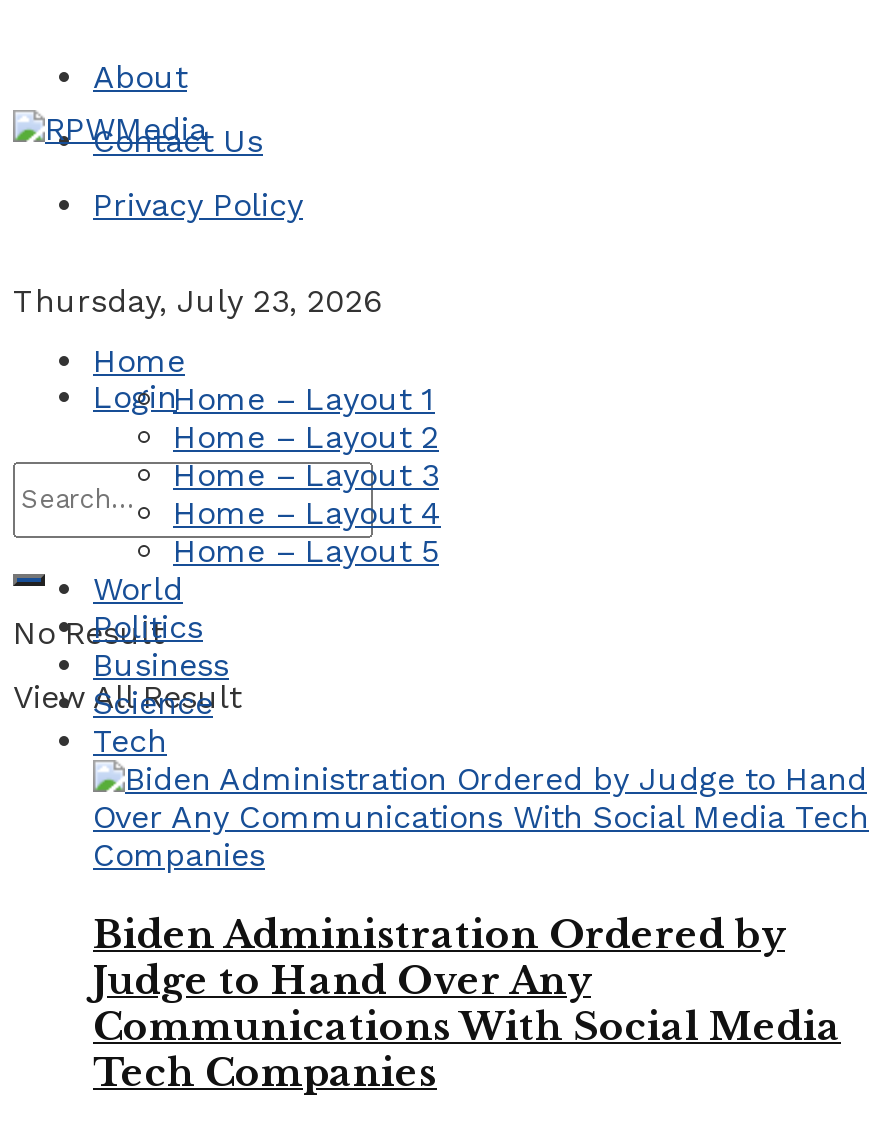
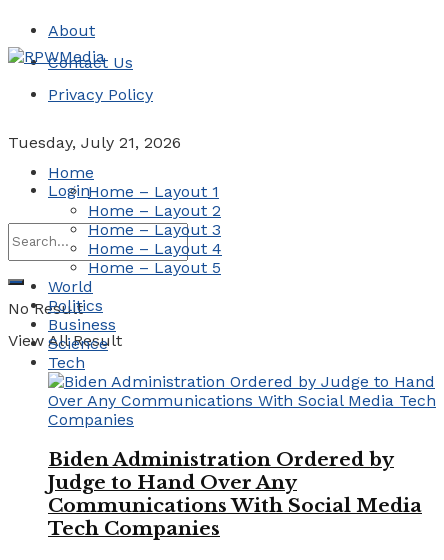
[13,282,381,320] Thursday, July 23, 2026 -> [8,133,181,152] Tuesday, July 21, 2026

